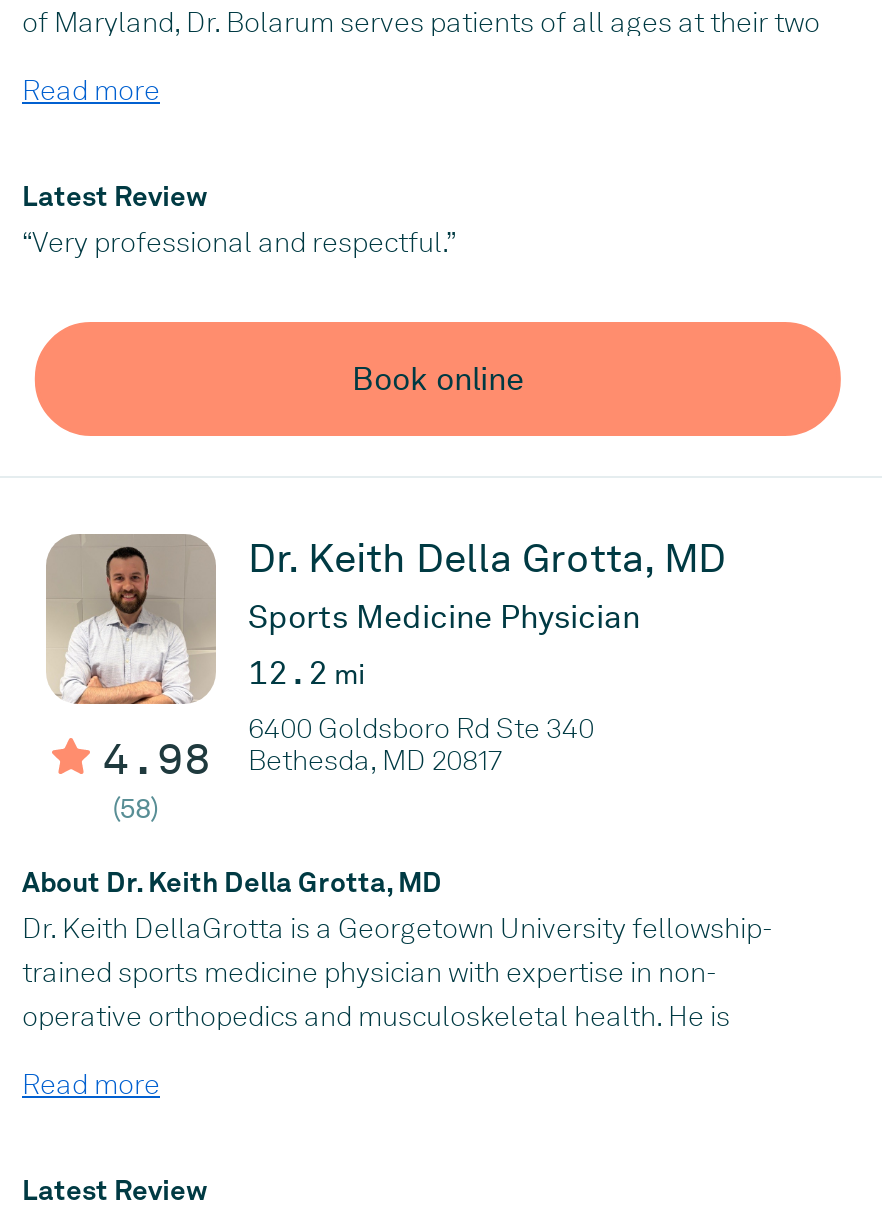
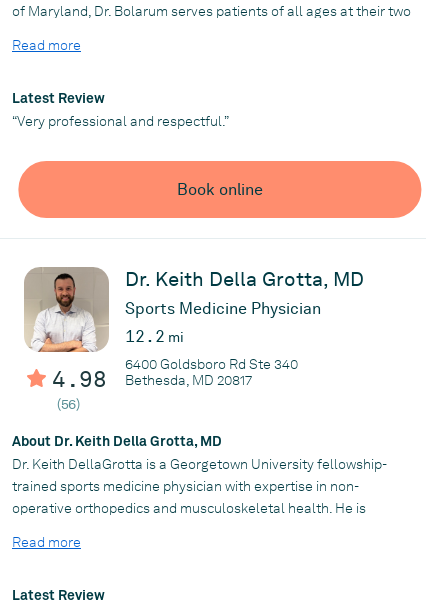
[113,792,157,824] (58) -> [57,396,80,412] (56)

